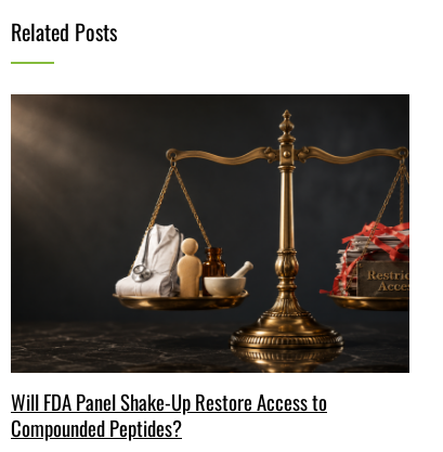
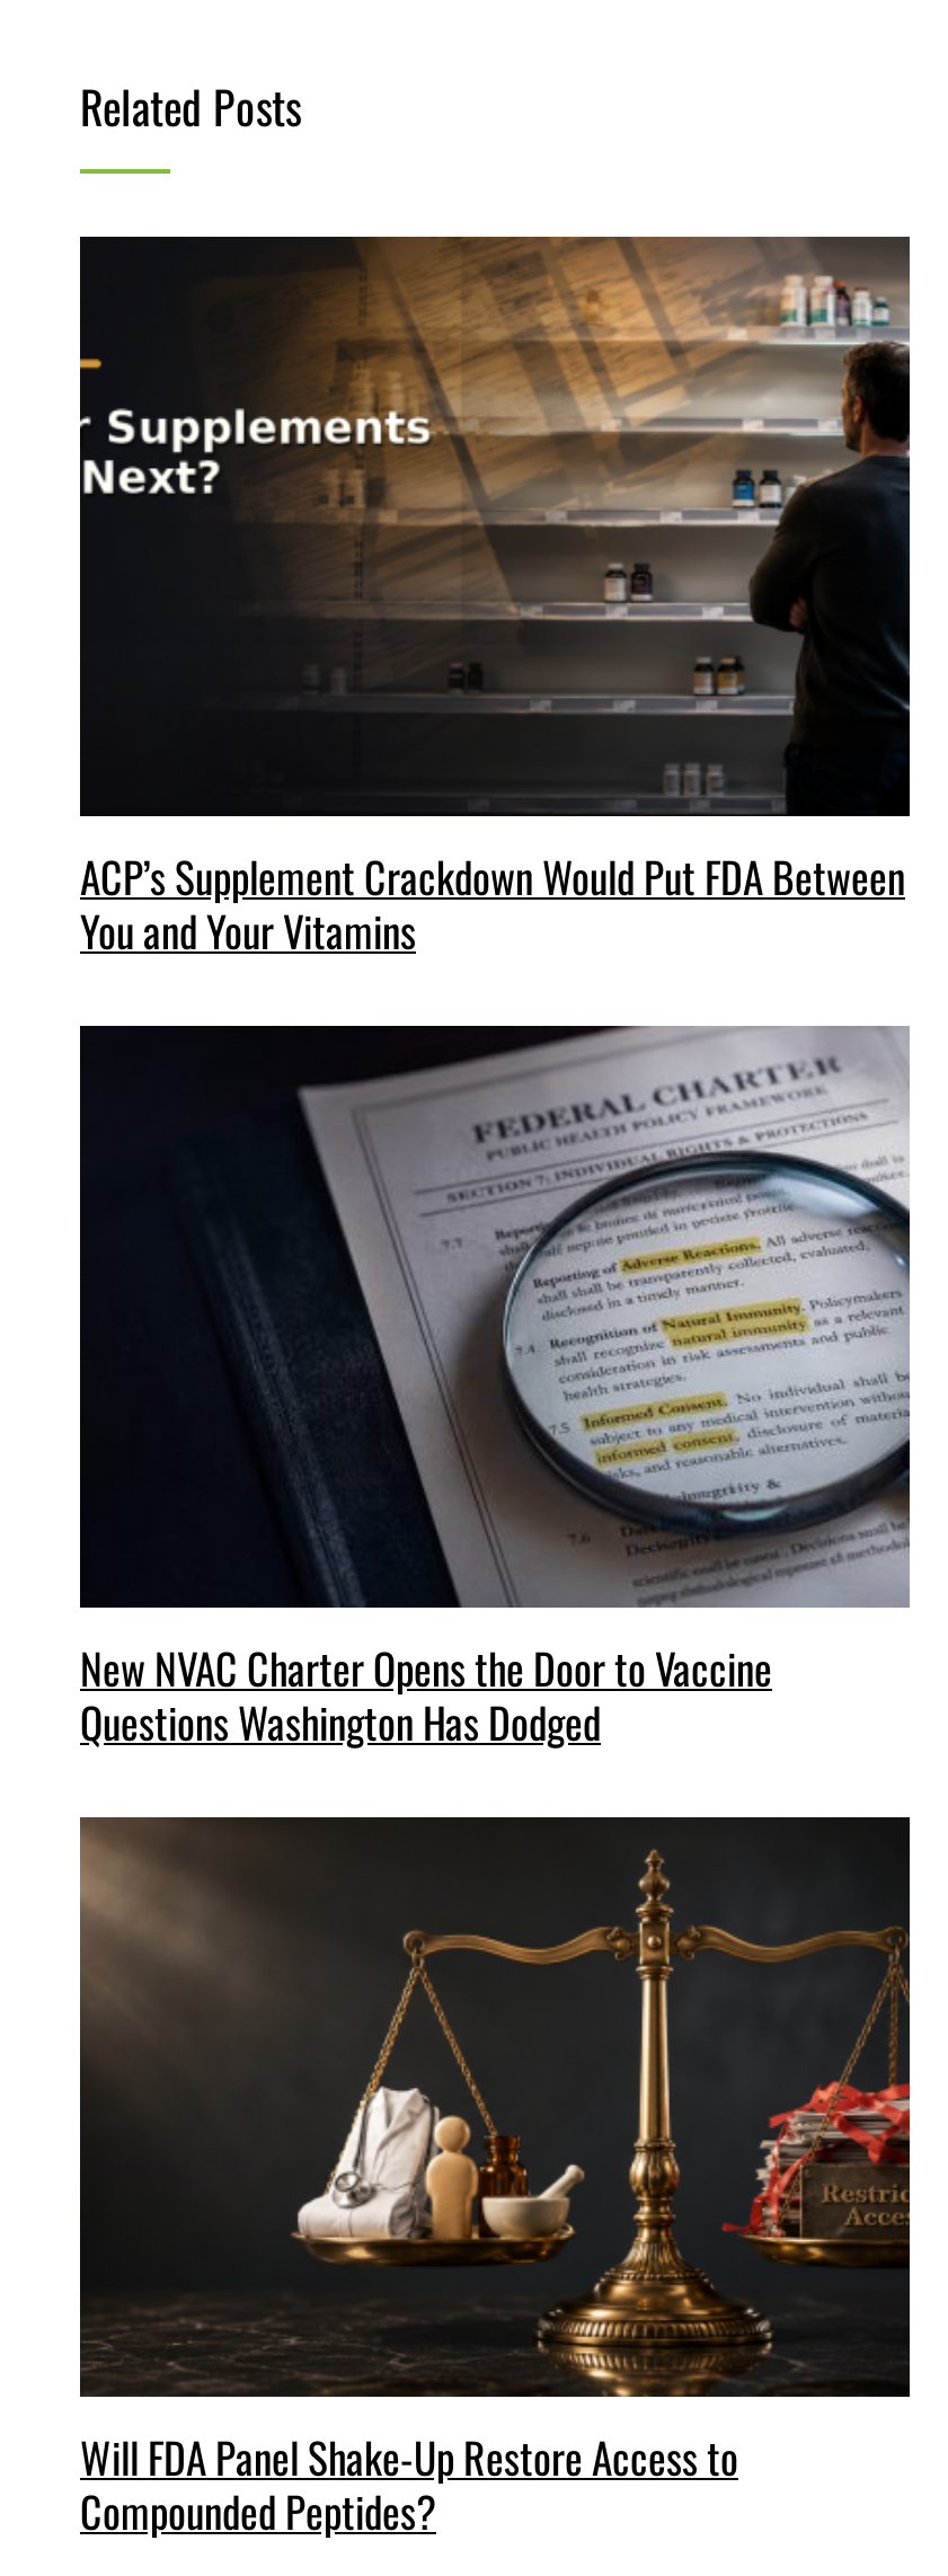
none -> [78,234,912,961] [image] | ACP’s Supplement Crackdown Would Put FDA Between | You and Your Vitamins
none -> [78,1024,912,1751] [image] | New NVAC Charter Opens the Door to Vaccine | Questions Washington Has Dodged

